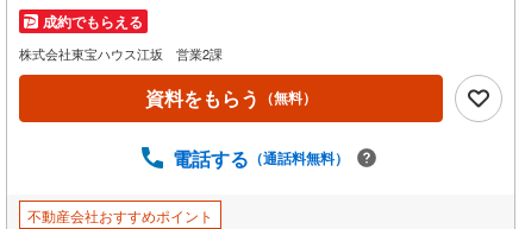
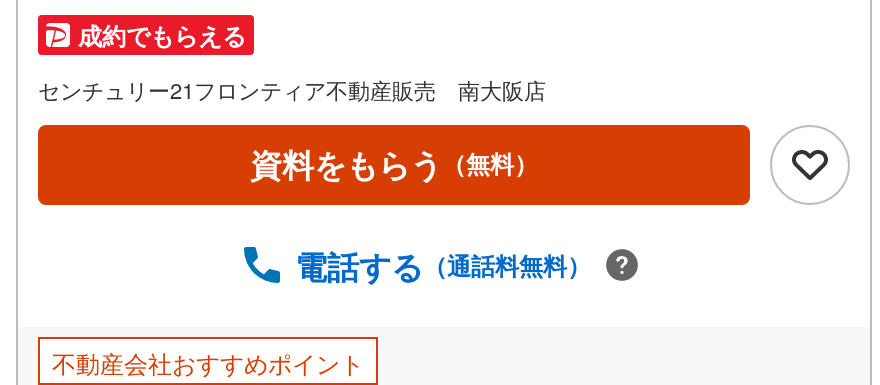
[19,44,223,63] 株式会社東宝ハウス江坂 営業2課 -> [38,73,546,105] センチュリー21フロンティア不動産販売 南大阪店

